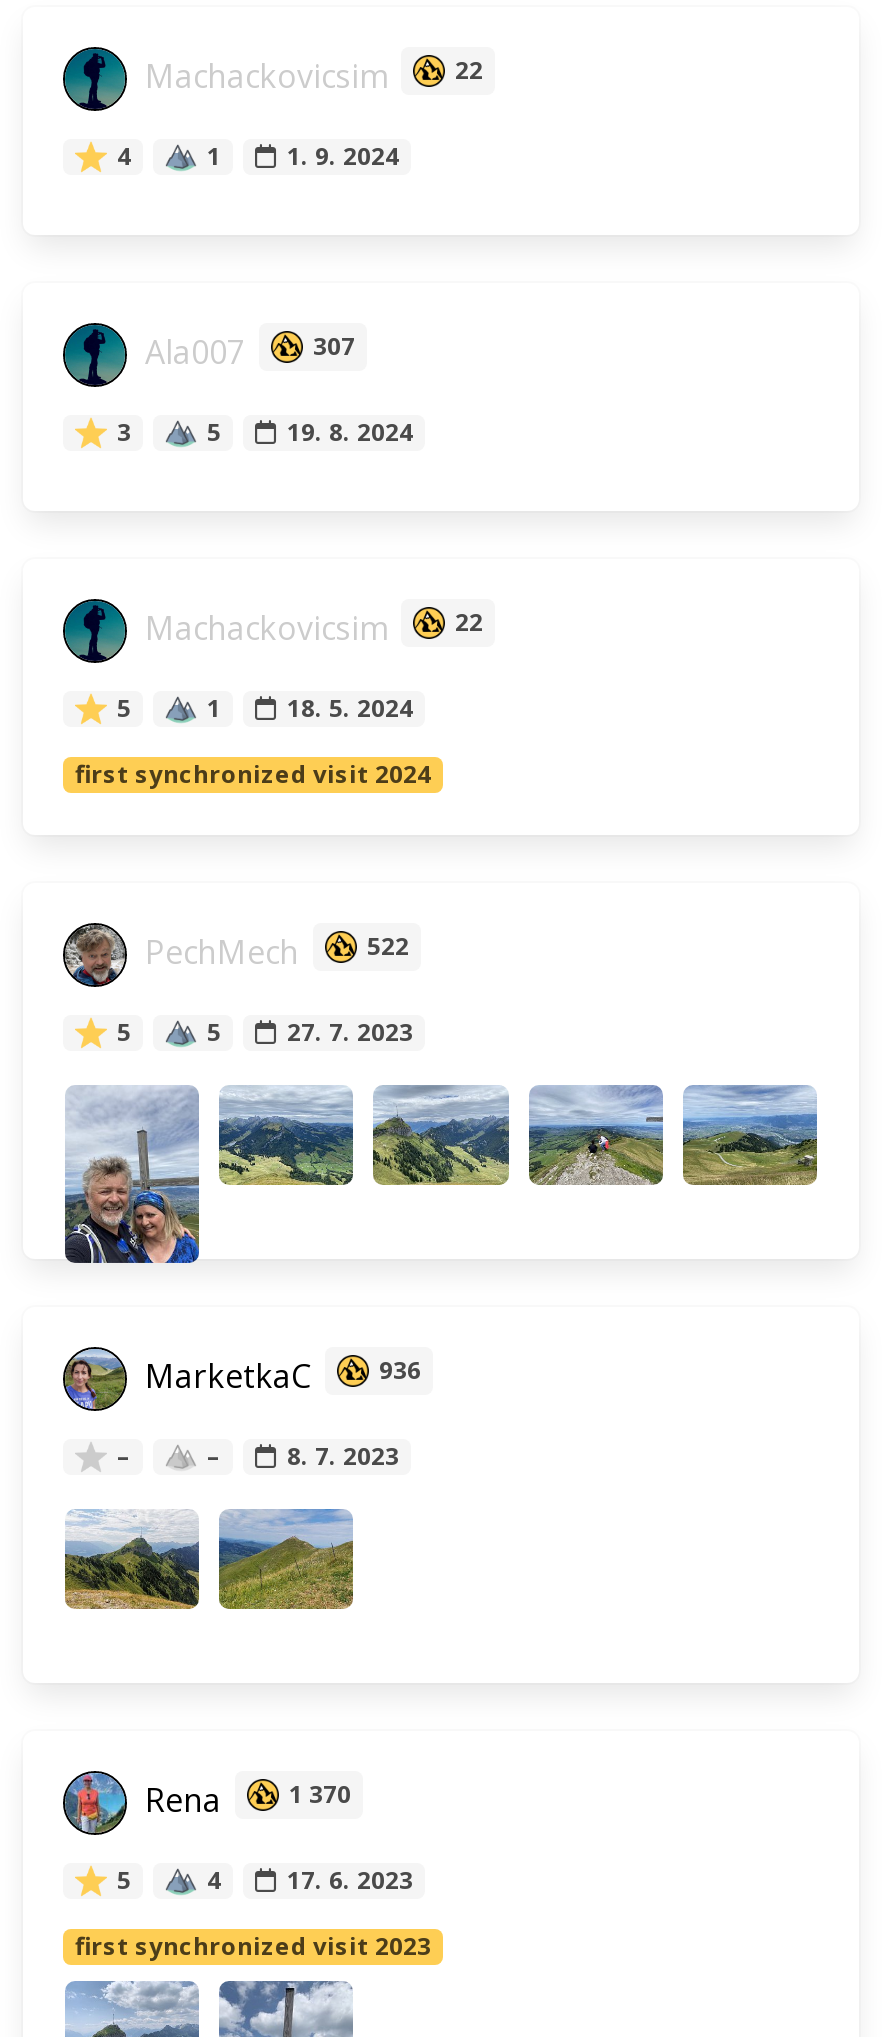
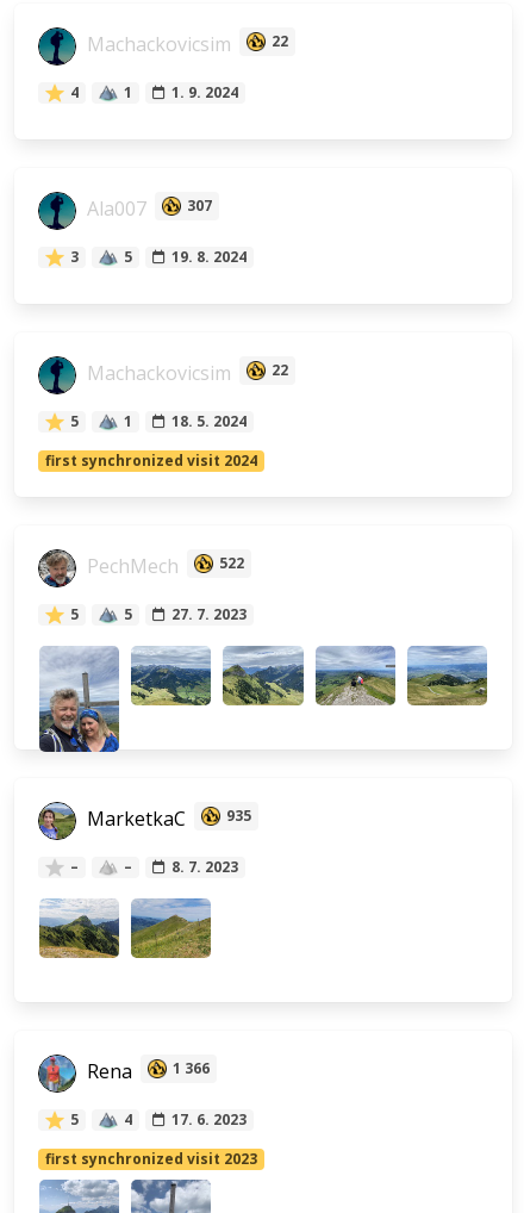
[137,1353,421,1397] MarketkaC 936 -> [82,805,251,832] MarketkaC 935
[137,1777,351,1821] Rena 1 370 -> [82,1058,210,1085] Rena 1 366

